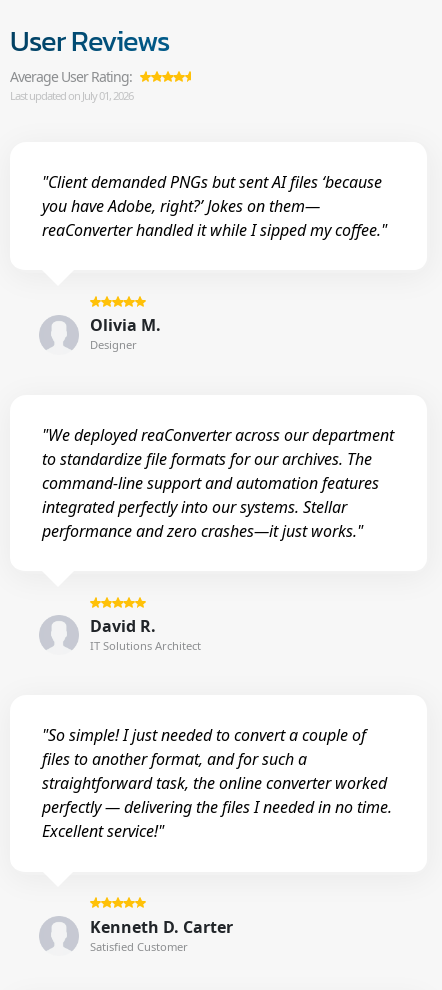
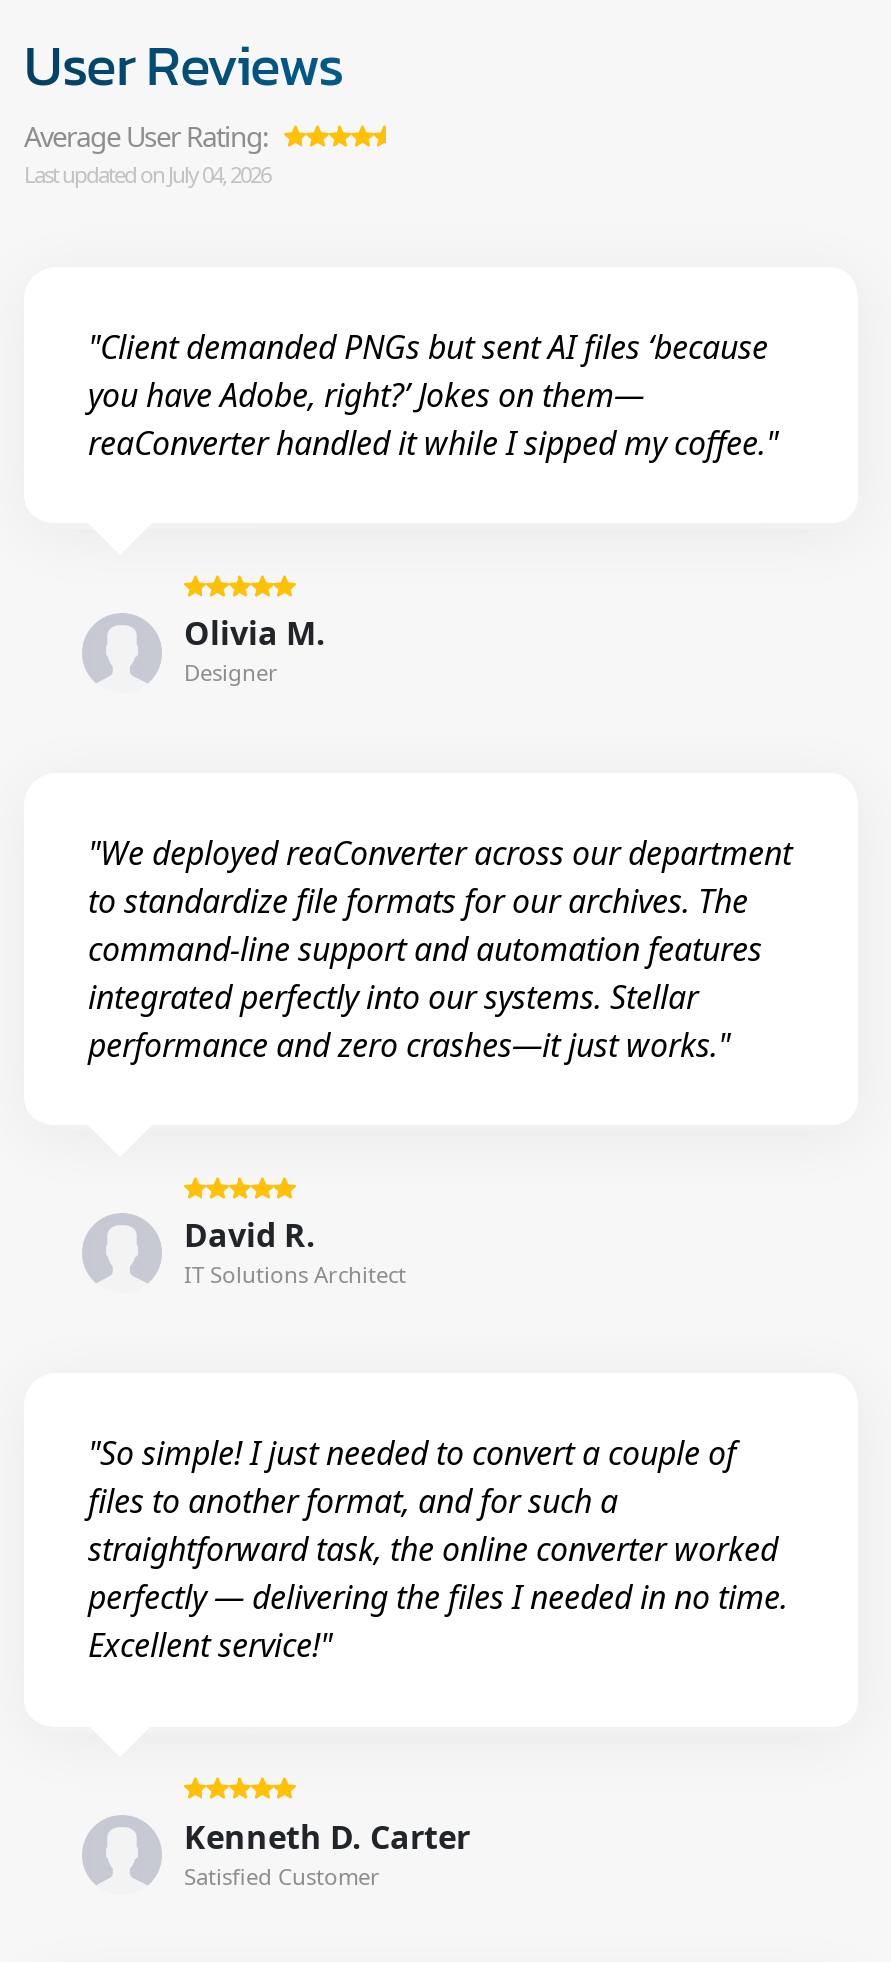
[10,88,133,103] Last updated on July 01, 2026 -> [24,159,270,189] Last updated on July 04, 2026

